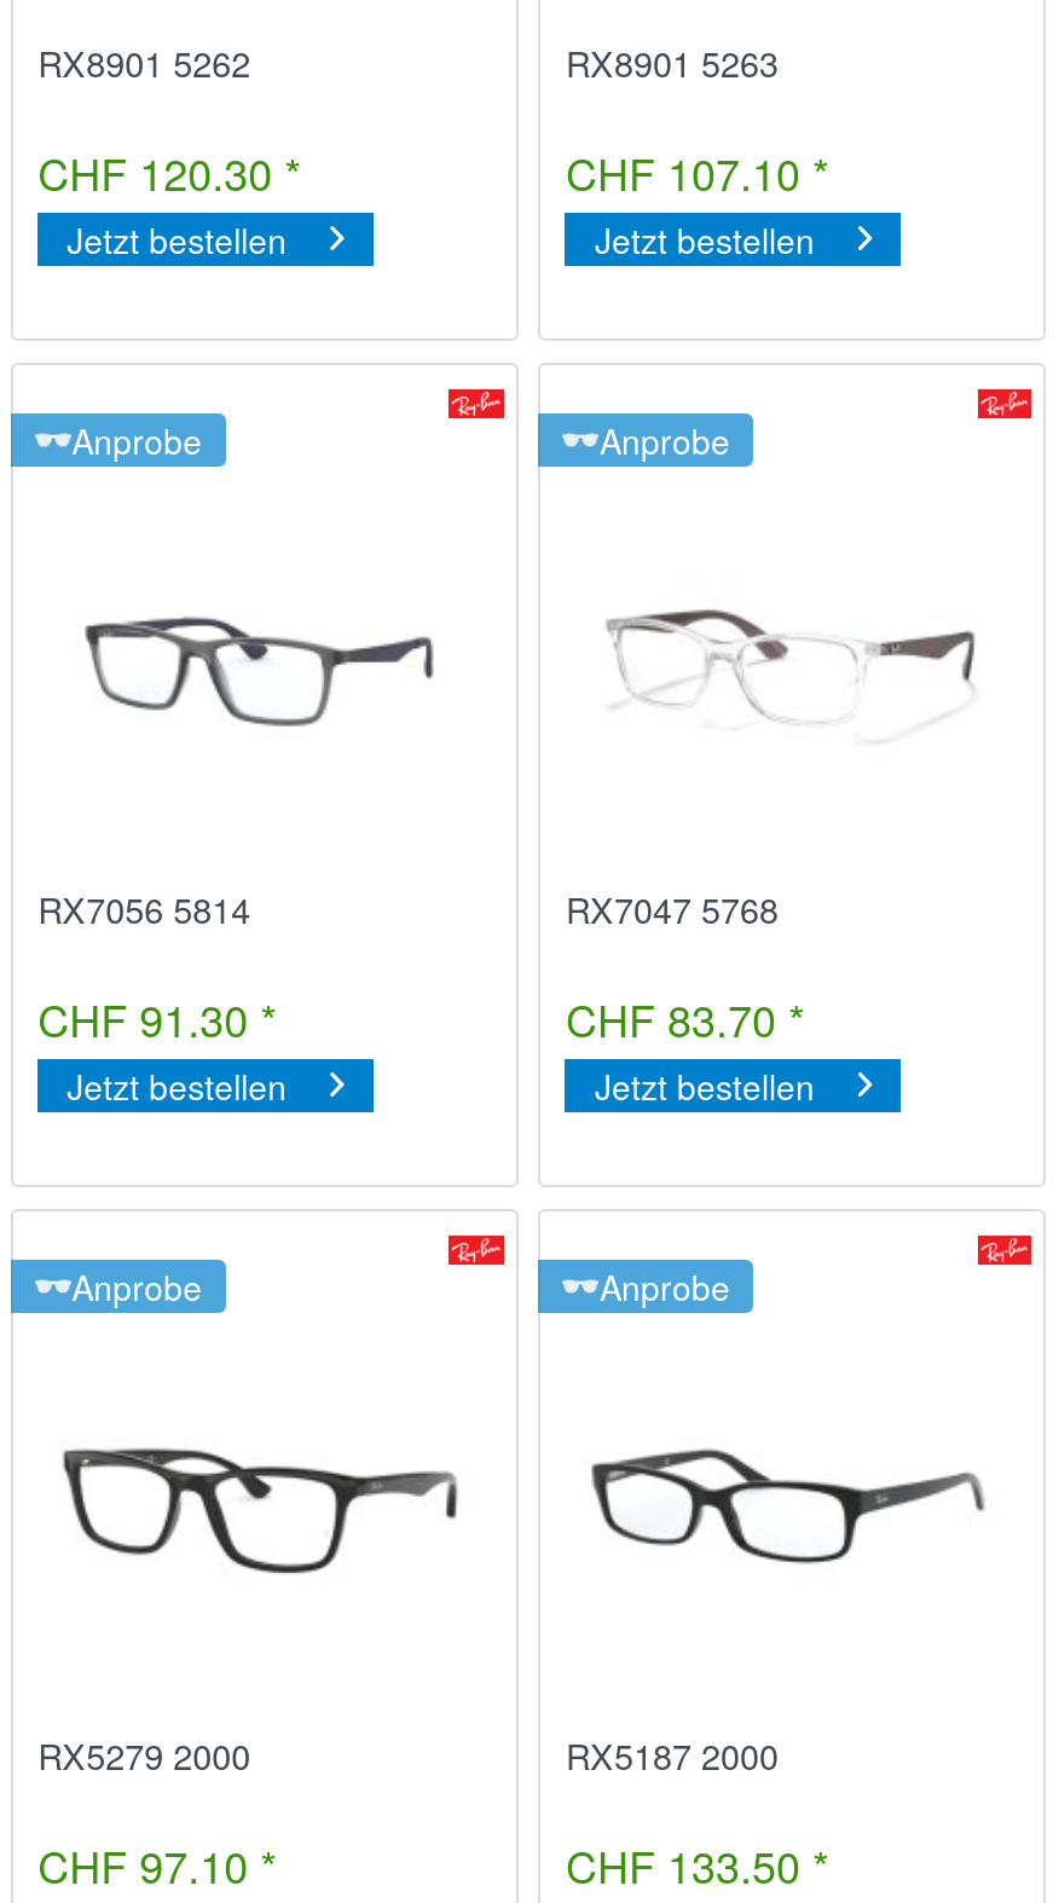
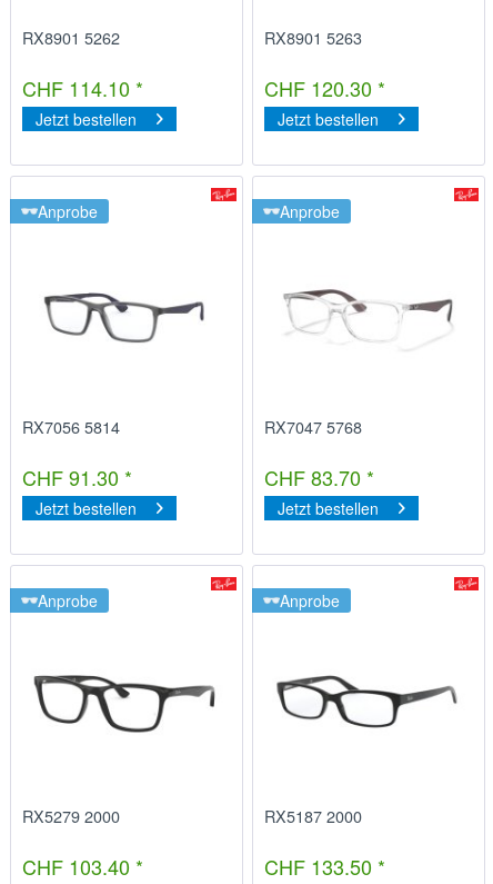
[38,141,302,204] CHF 120.30 * -> [22,74,143,103] CHF 114.10 *
[566,141,829,204] CHF 107.10 * -> [265,74,386,103] CHF 120.30 *
[38,1832,277,1895] CHF 97.10 * -> [22,852,143,880] CHF 103.40 *

